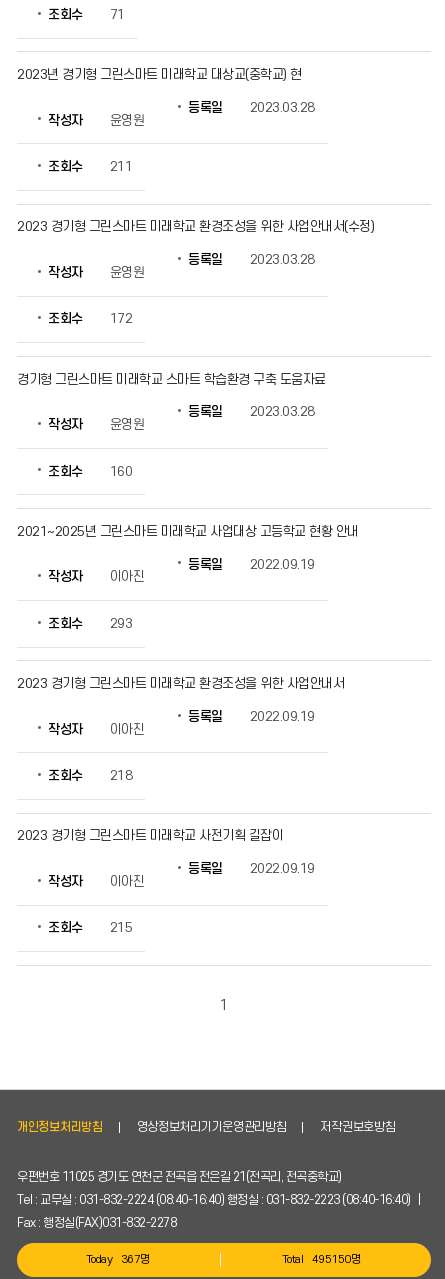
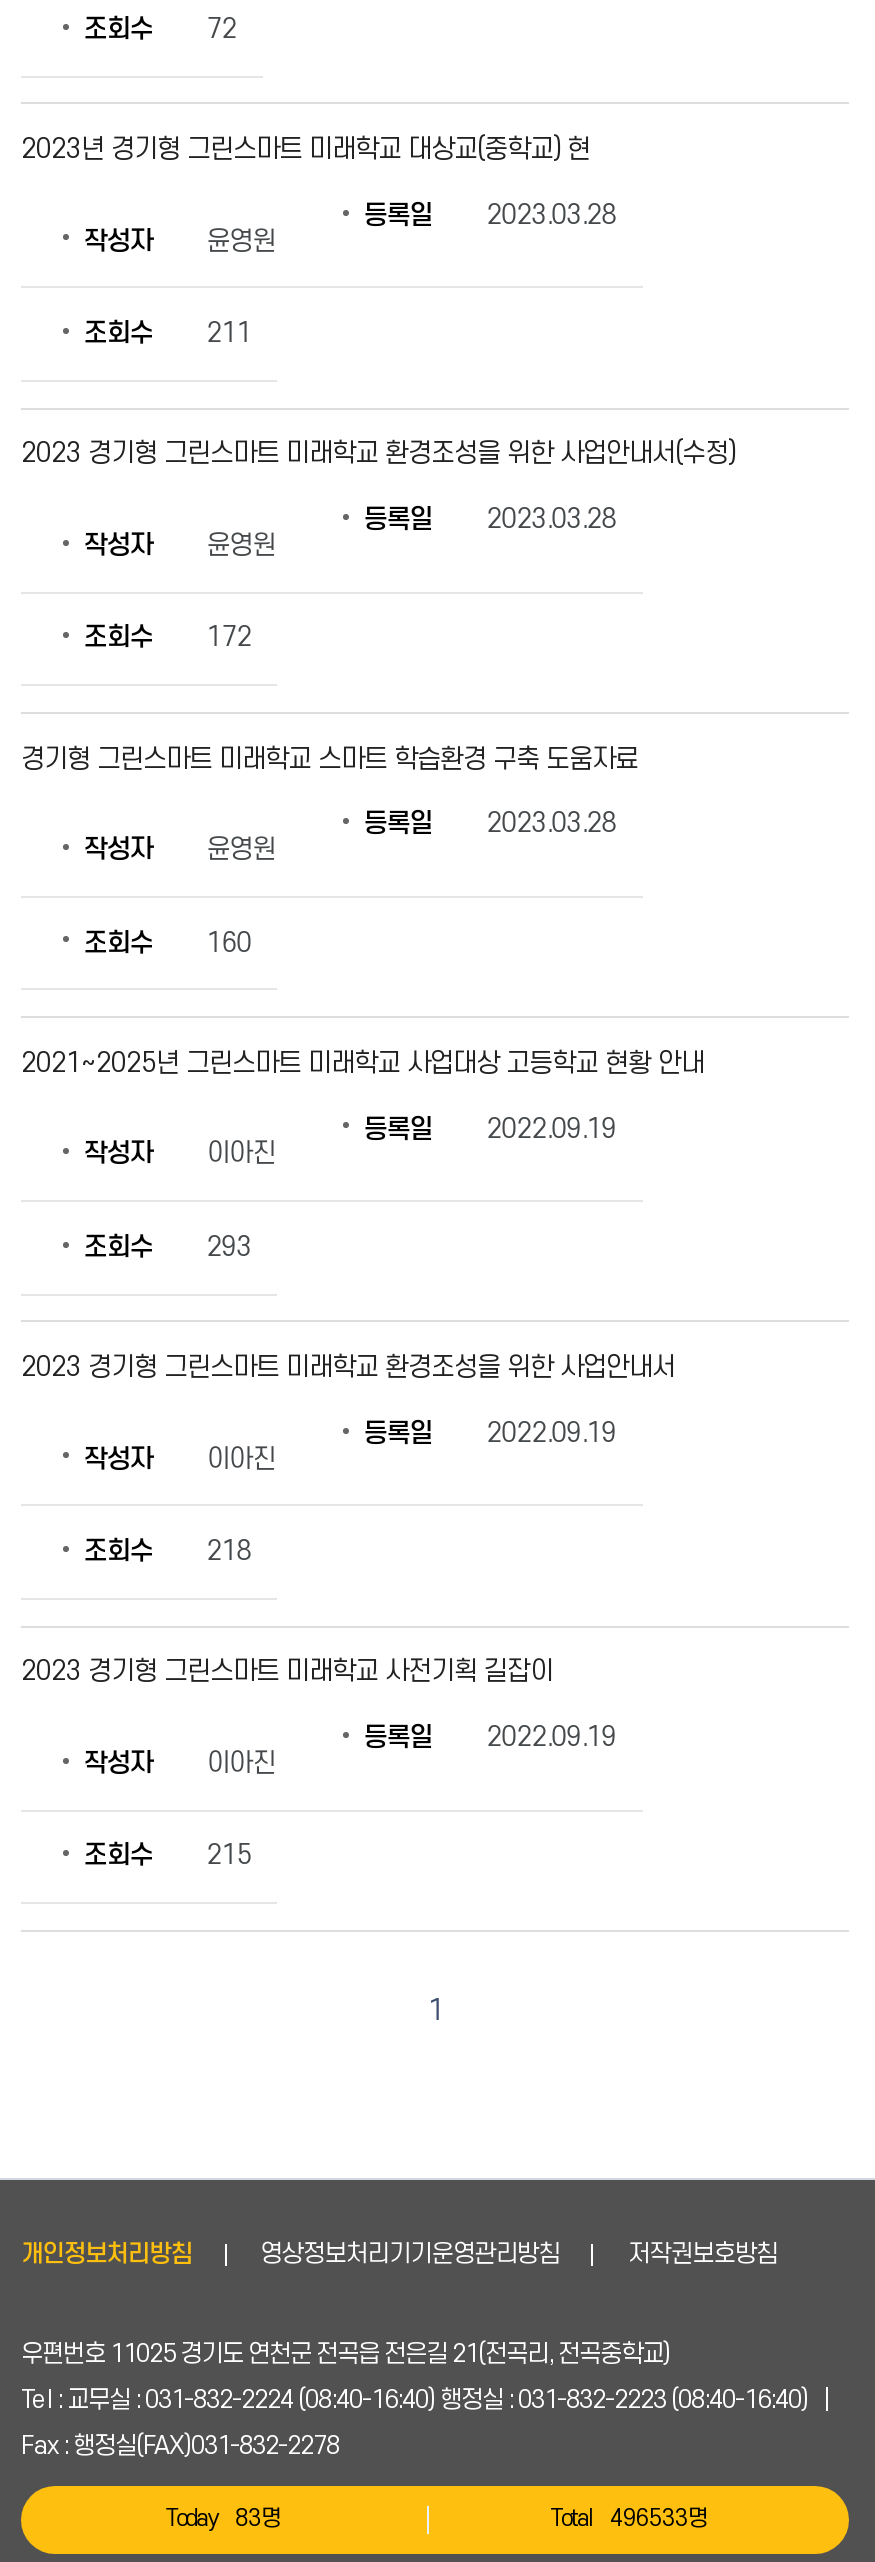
[106,8,125,22] 71 -> [199,16,237,44] 72
[86,1253,151,1266] Today 367명 -> [165,2506,282,2532] Today 83명
[281,1253,361,1266] Total 495150명 -> [550,2506,709,2532] Total 496533명

